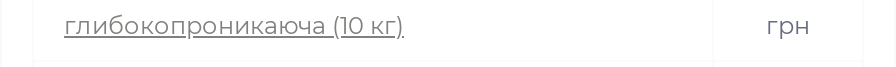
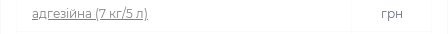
[64,10,404,40] глибокопроникаюча (10 кг) -> [32,6,148,21] адгезійна (7 кг/5 л)

